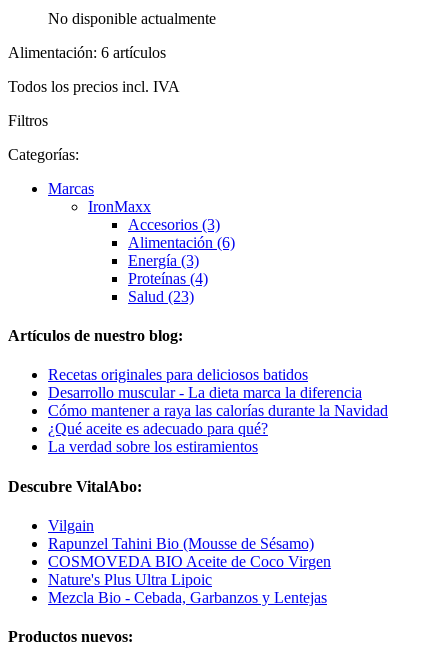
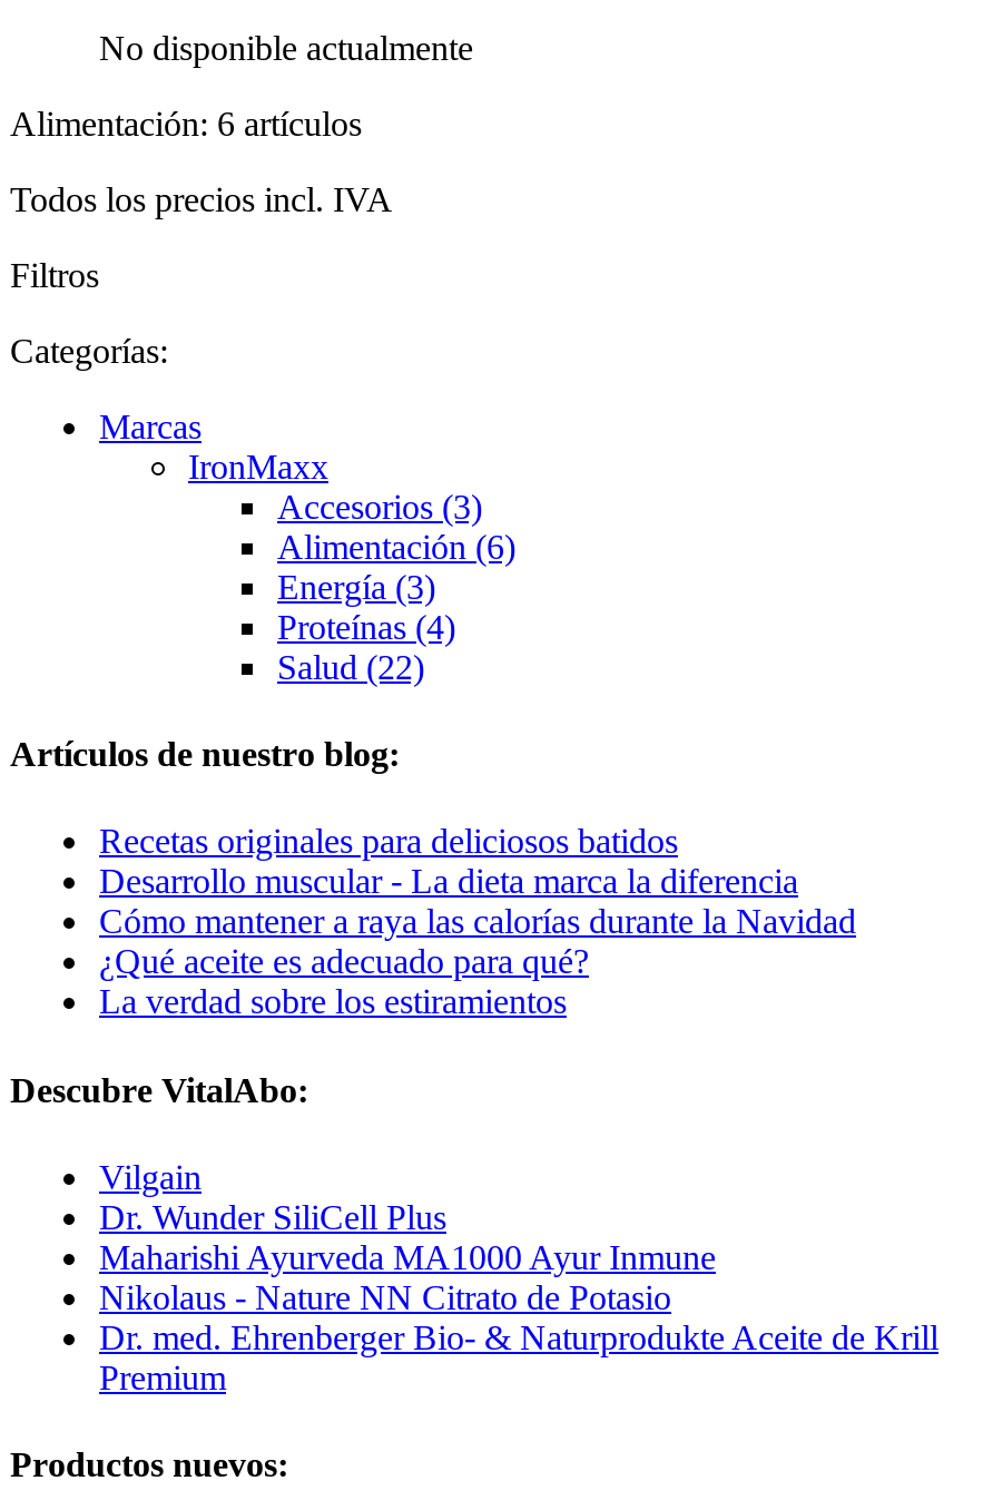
[128,288,194,305] Salud (23) -> [277,648,424,686] Salud (22)
[48,535,331,606] Rapunzel Tahini Bio (Mousse de Sésamo) | COSMOVEDA BIO Aceite de Coco Virgen | Nature's Plus Ultra Lipoic | Mezcla Bio - Cebada, Garbanzos y Lentejas -> [99,1198,938,1396] Dr. Wunder SiliCell Plus | Maharishi Ayurveda MA1000 Ayur Inmune | Nikolaus - Nature NN Citrato de Potasio | Dr. med. Ehrenberger Bio- & Naturprodukte Aceite de Krill | Premium

